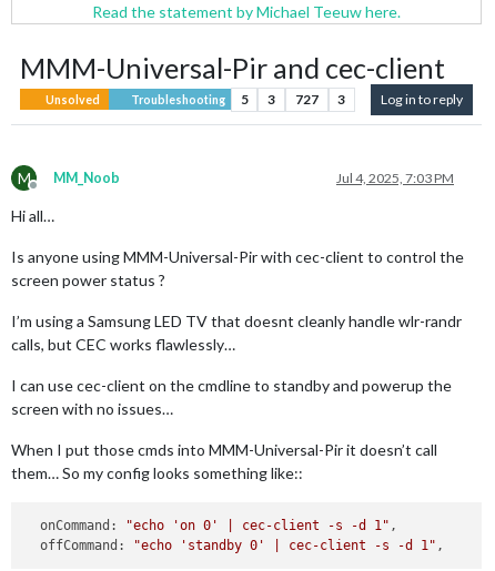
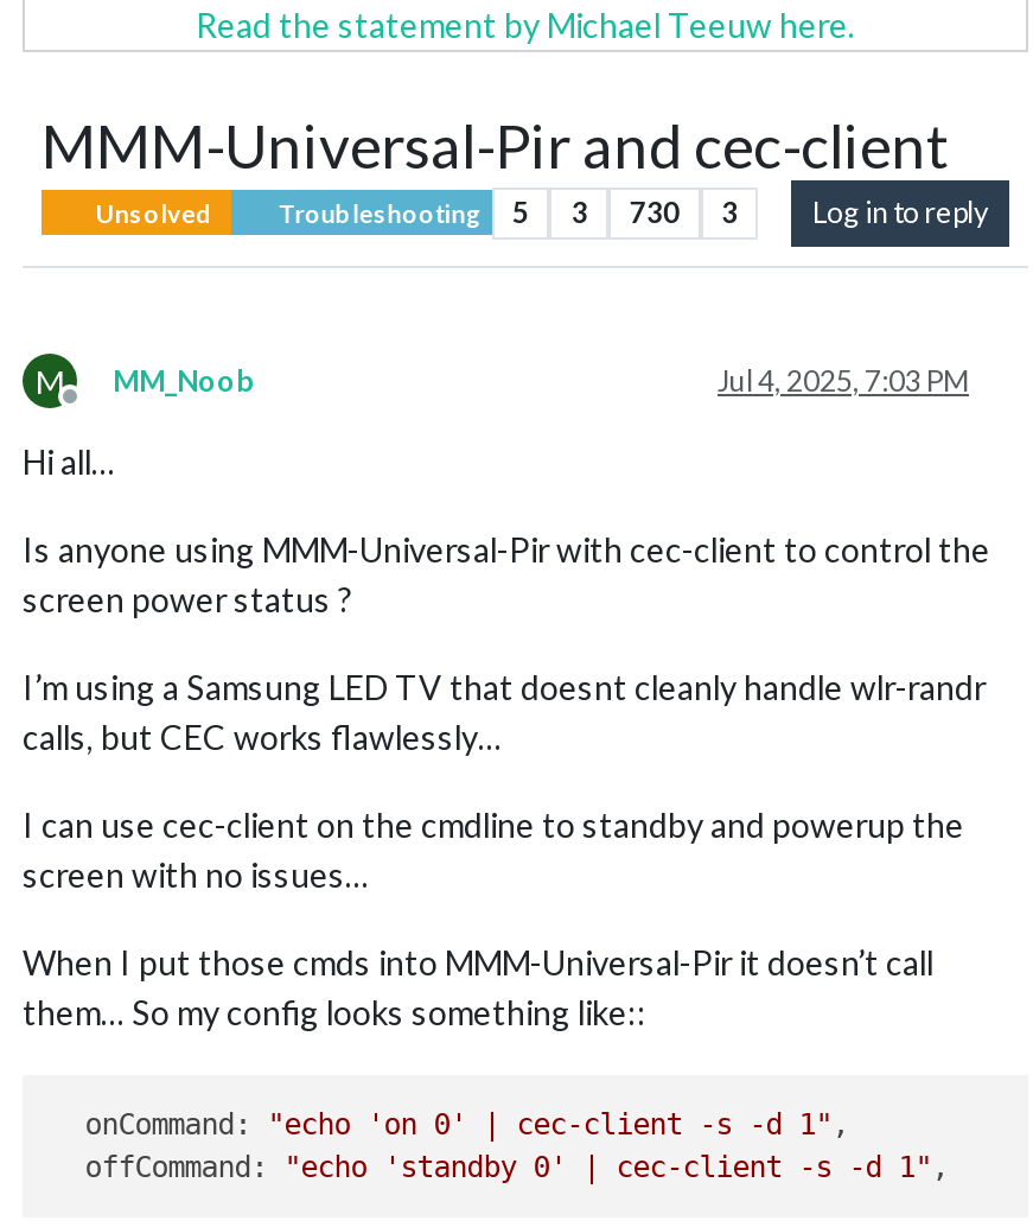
[129,91,346,107] Troubleshooting 5 3 727 3 -> [274,194,738,230] Troubleshooting 5 3 730 3

